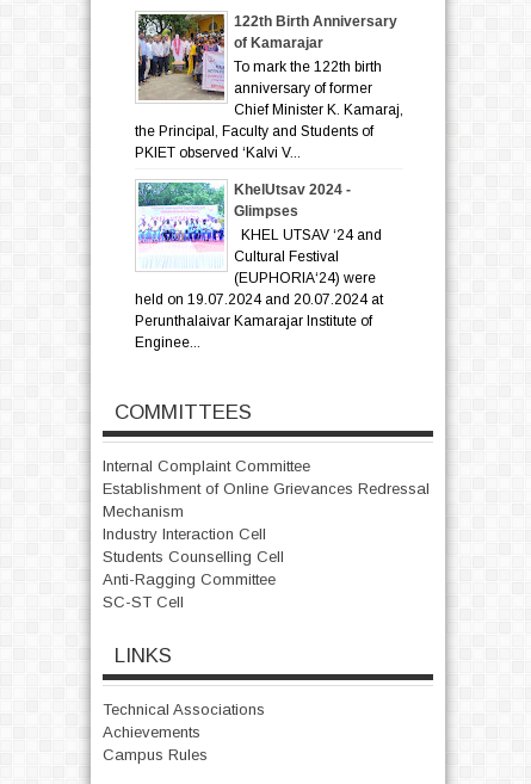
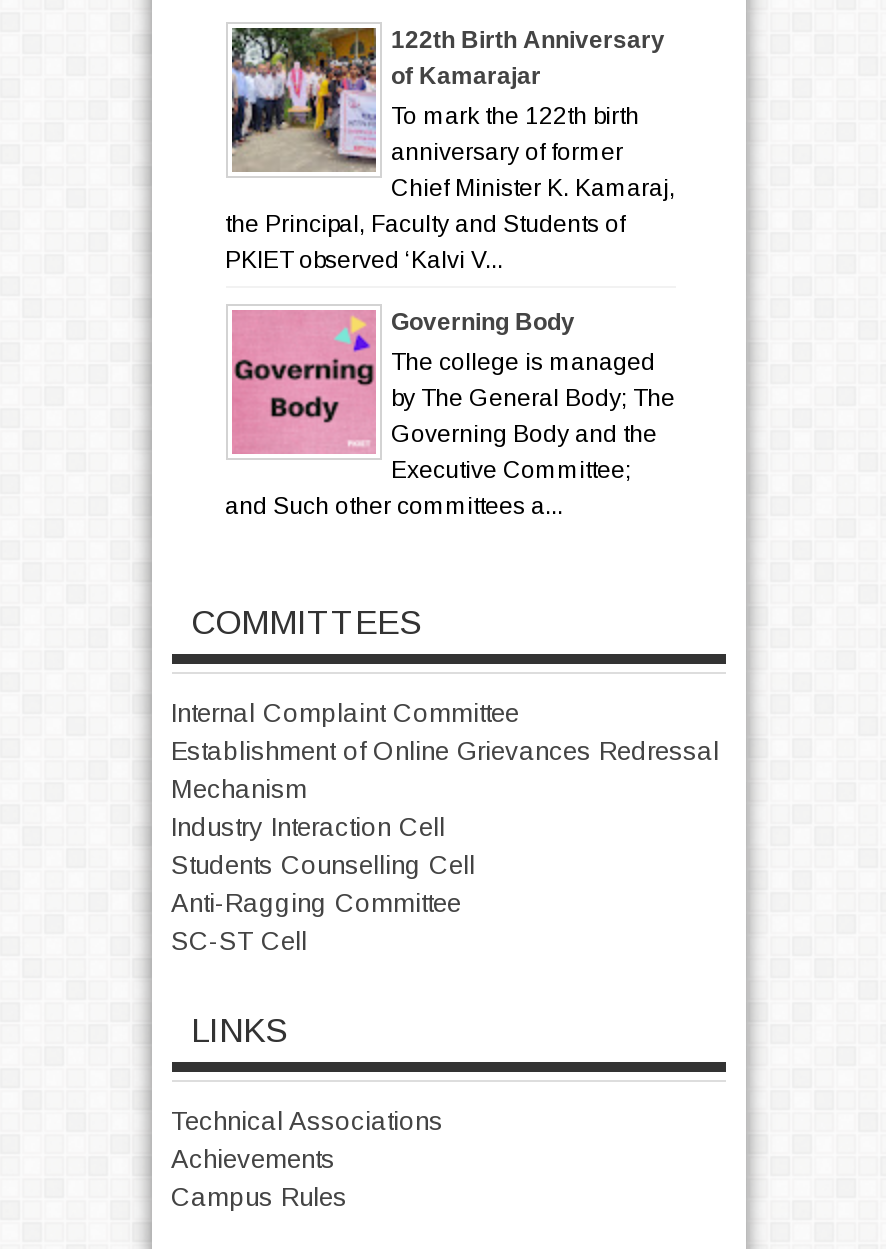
[134,181,382,351] [image] | KHEL UTSAV ‘24 and | Cultural Festival | (EUPHORIA‘24) were | held on 19.07.2024 and 20.07.2024 at | Perunthalaivar Kamarajar Institute of | Enginee... -> [225,310,675,521] [image] | The college is managed | by The General Body; The | Governing Body and the | Executive Committee; | and Such other committees a...
[233,181,350,219] KhelUtsav 2024 - | Glimpses -> [391,308,575,336] Governing Body

